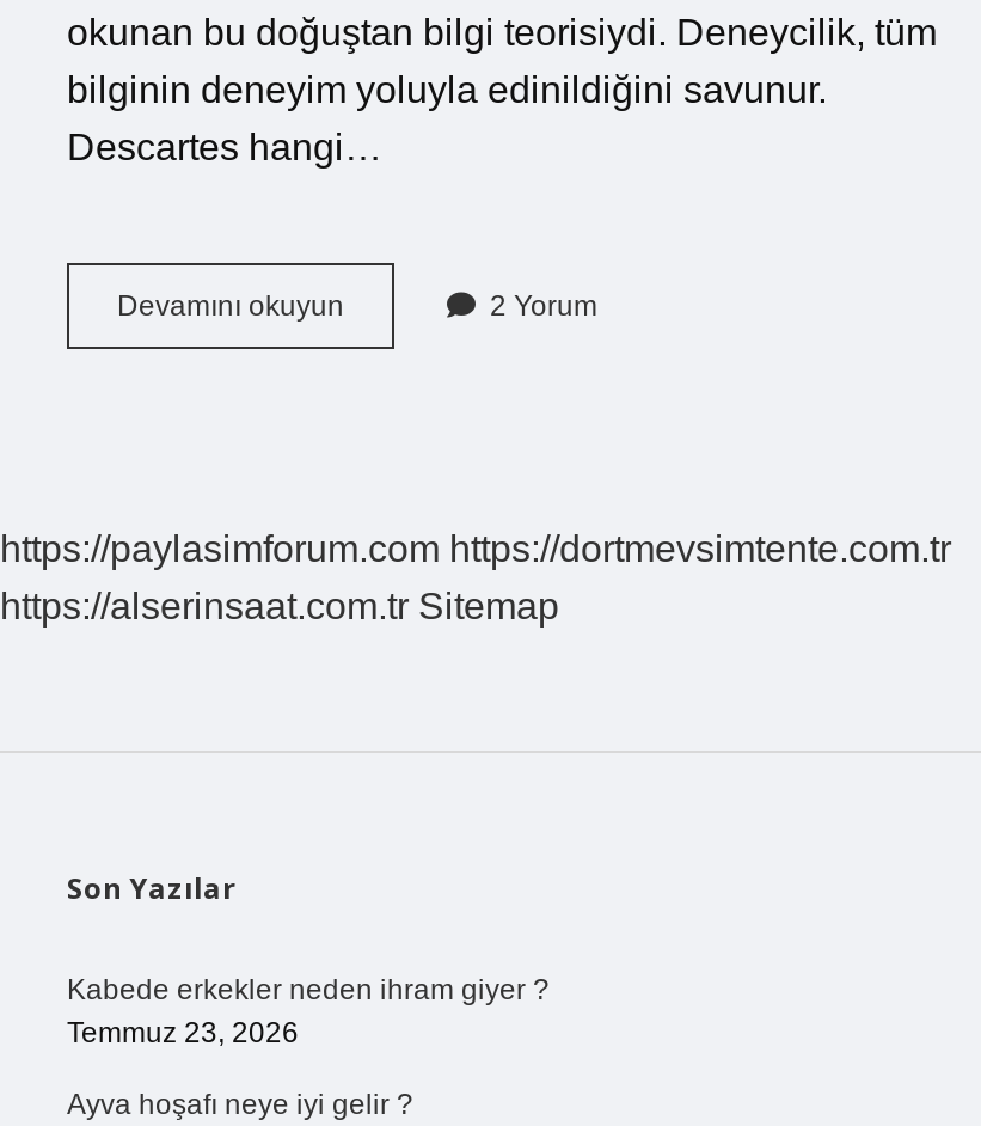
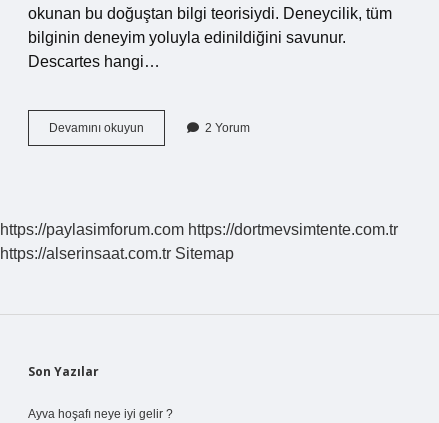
[67,973,550,1049] Kabede erkekler neden ihram giyer ? | Temmuz 23, 2026 -> none

